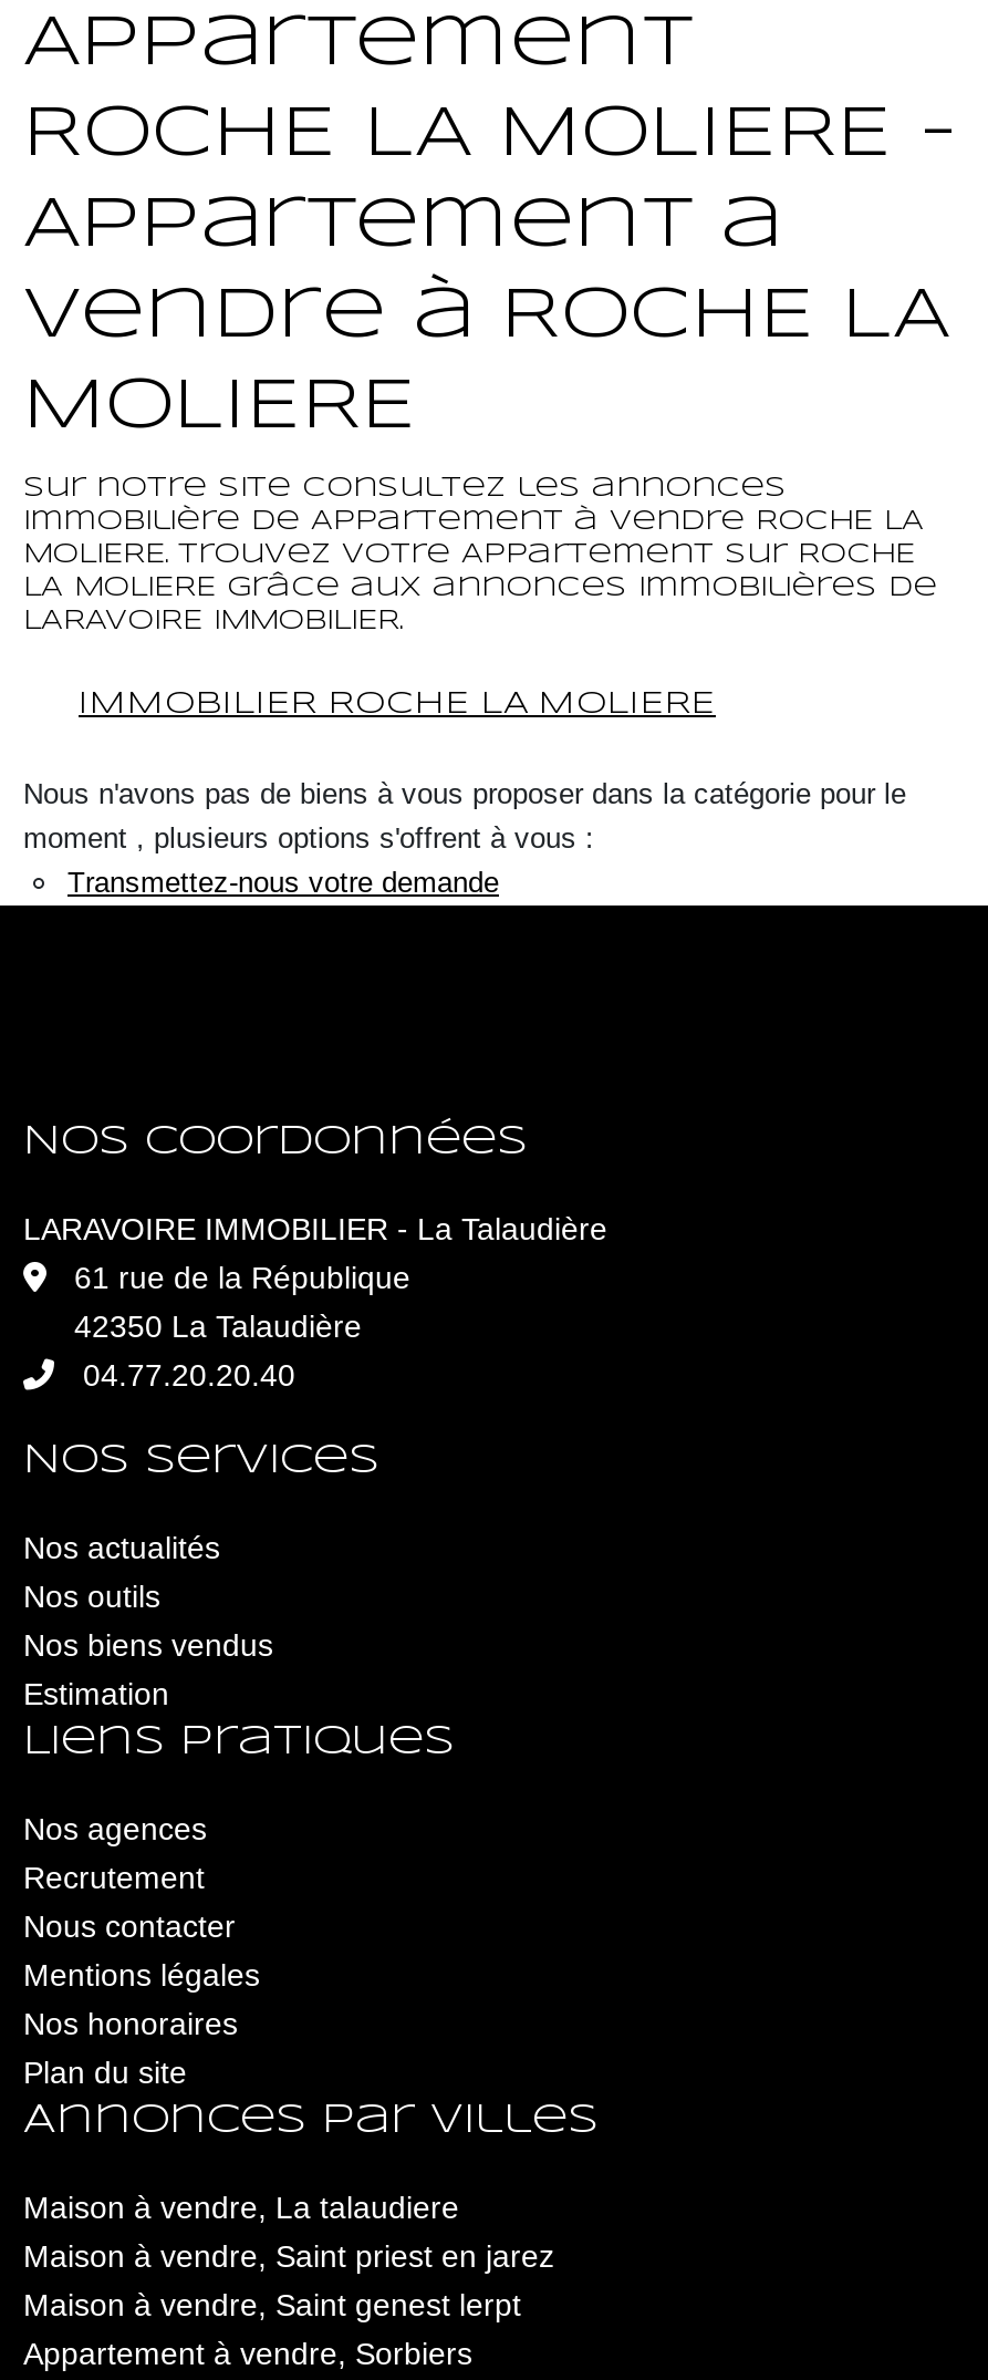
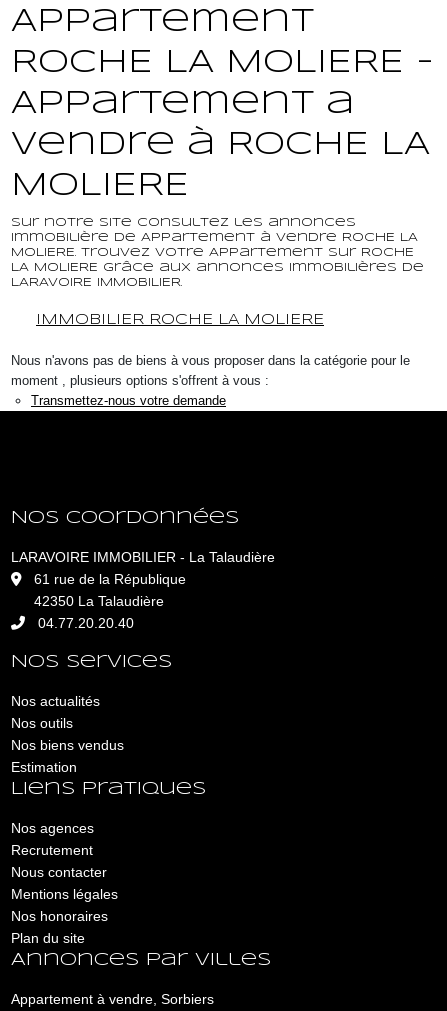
[23,2191,554,2324] Maison à vendre, La talaudiere | Maison à vendre, Saint priest en jarez | Maison à vendre, Saint genest lerpt -> none

